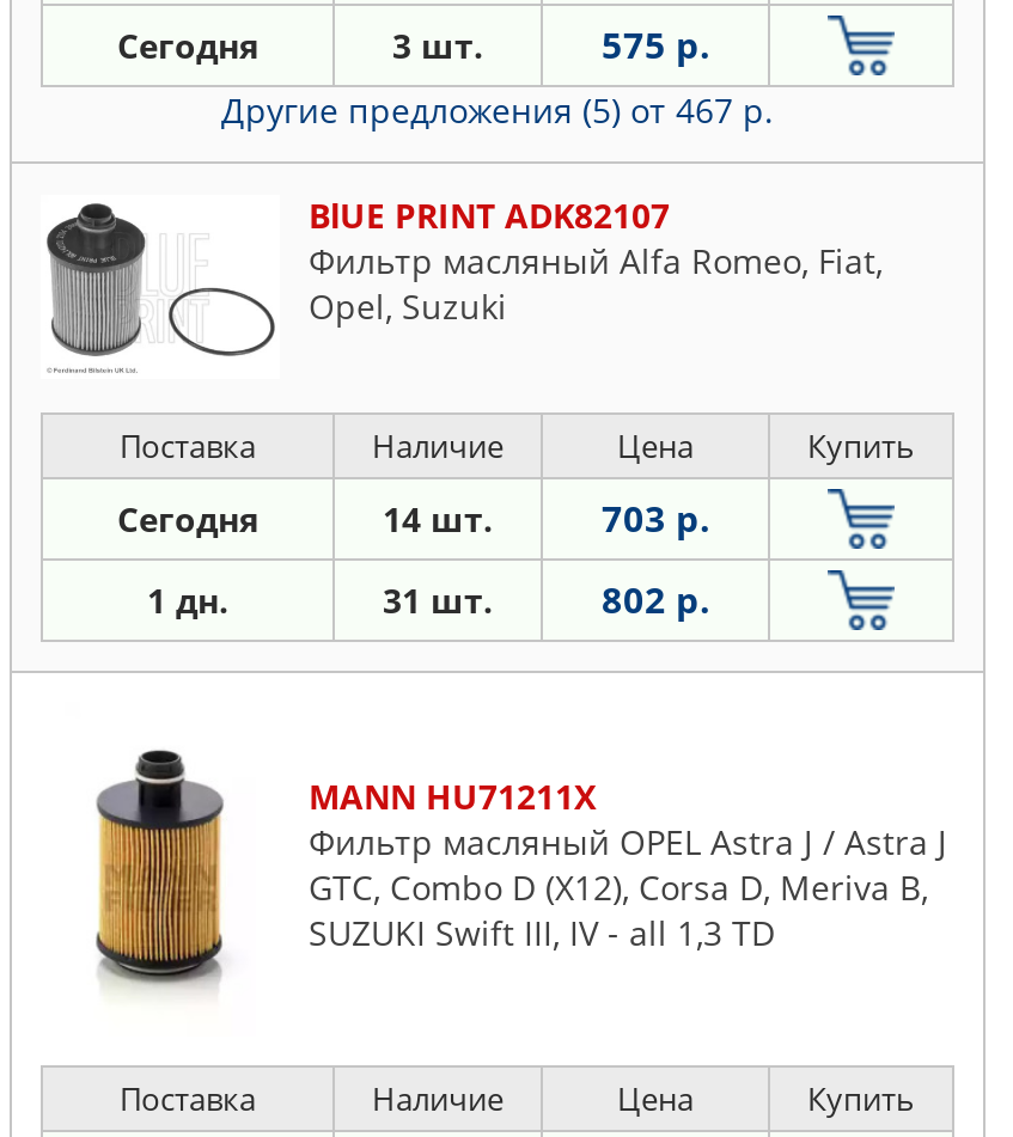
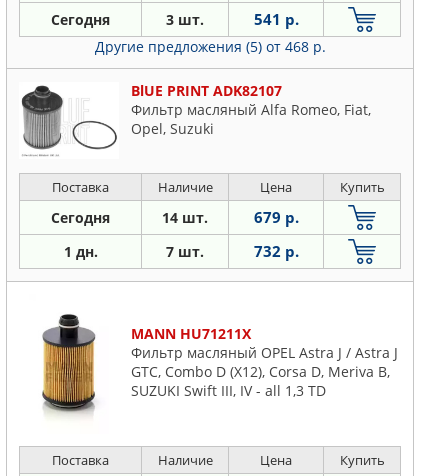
[602,20,709,68] 575 р. -> [253,9,298,29] 541 р.
[221,87,774,132] Другие предложения (5) от 467 р. -> [94,37,325,56] Другие предложения (5) от 468 р.
[602,494,709,541] 703 р. -> [253,207,298,227] 679 р.
[383,577,493,623] 31 шт. -> [166,242,204,261] 7 шт.
[602,575,709,623] 802 р. -> [253,241,298,261] 732 р.

